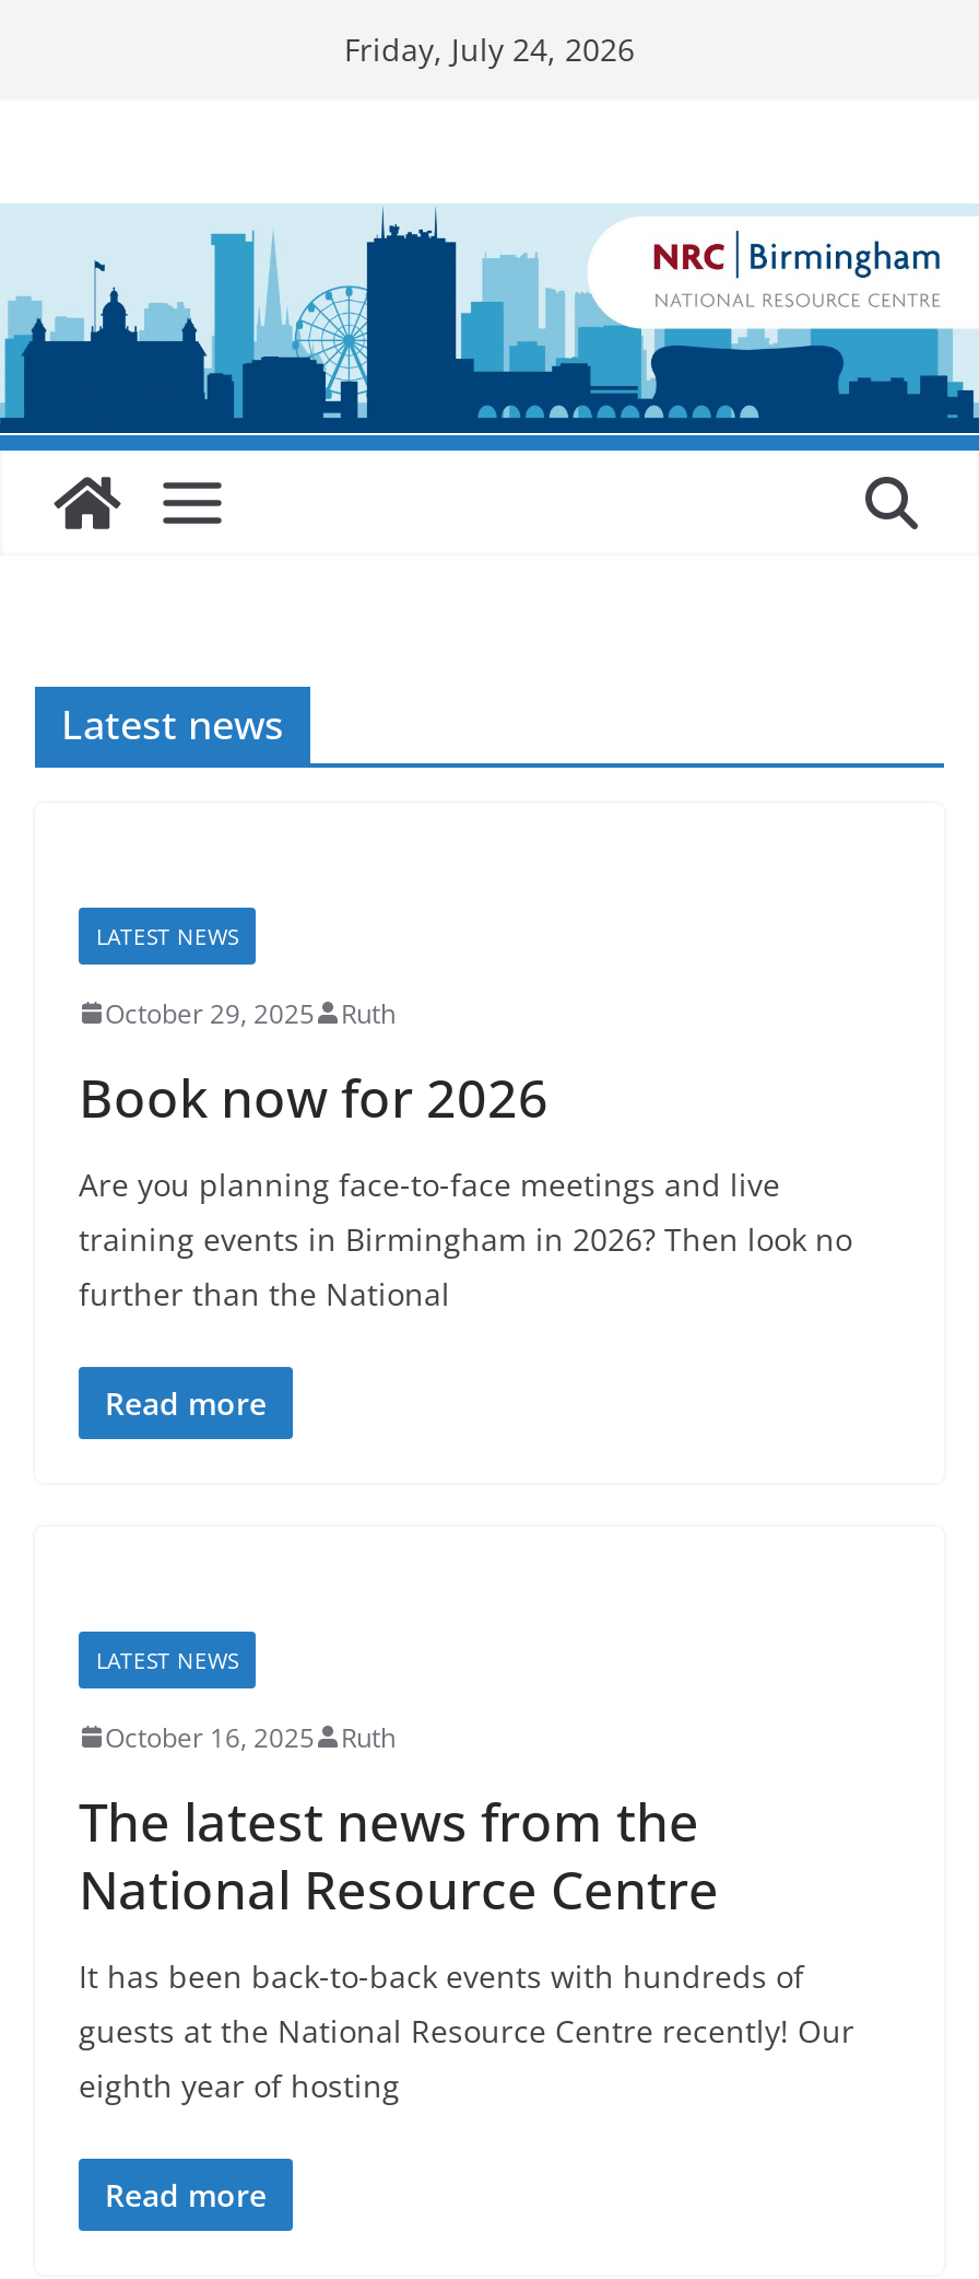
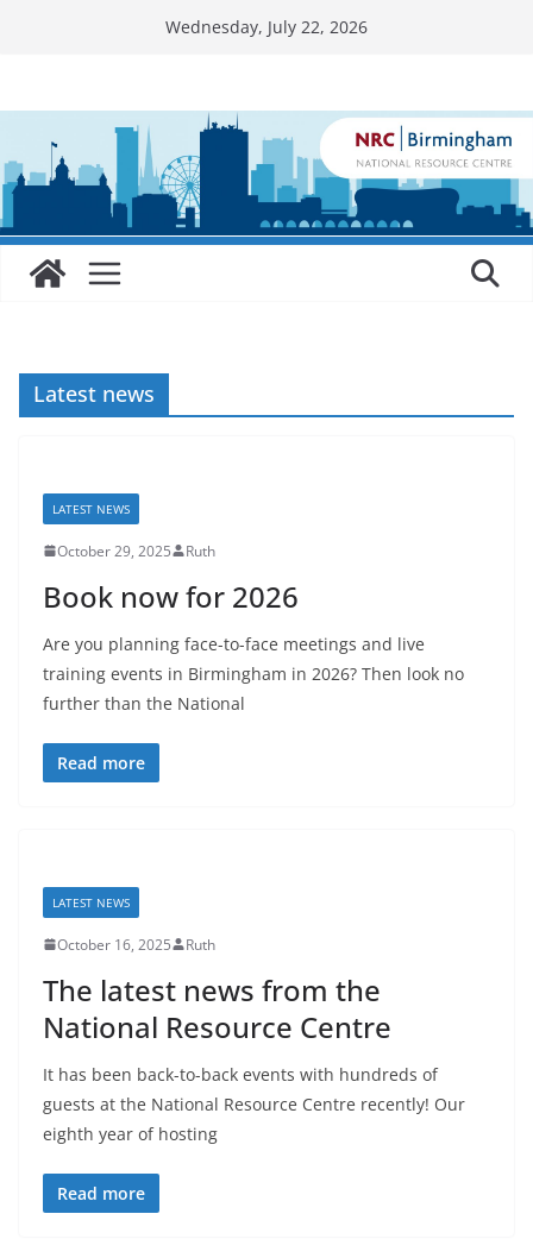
[344,28,635,70] Friday, July 24, 2026 -> [165,15,368,38] Wednesday, July 22, 2026

